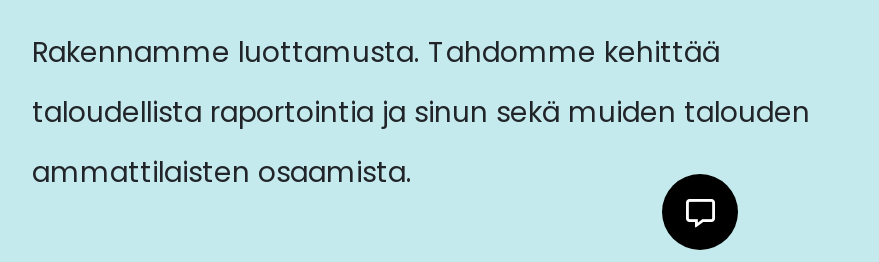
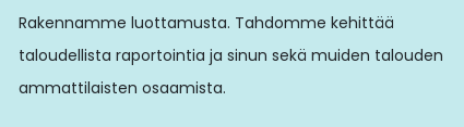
[660,172,740,252] [image] -> none

